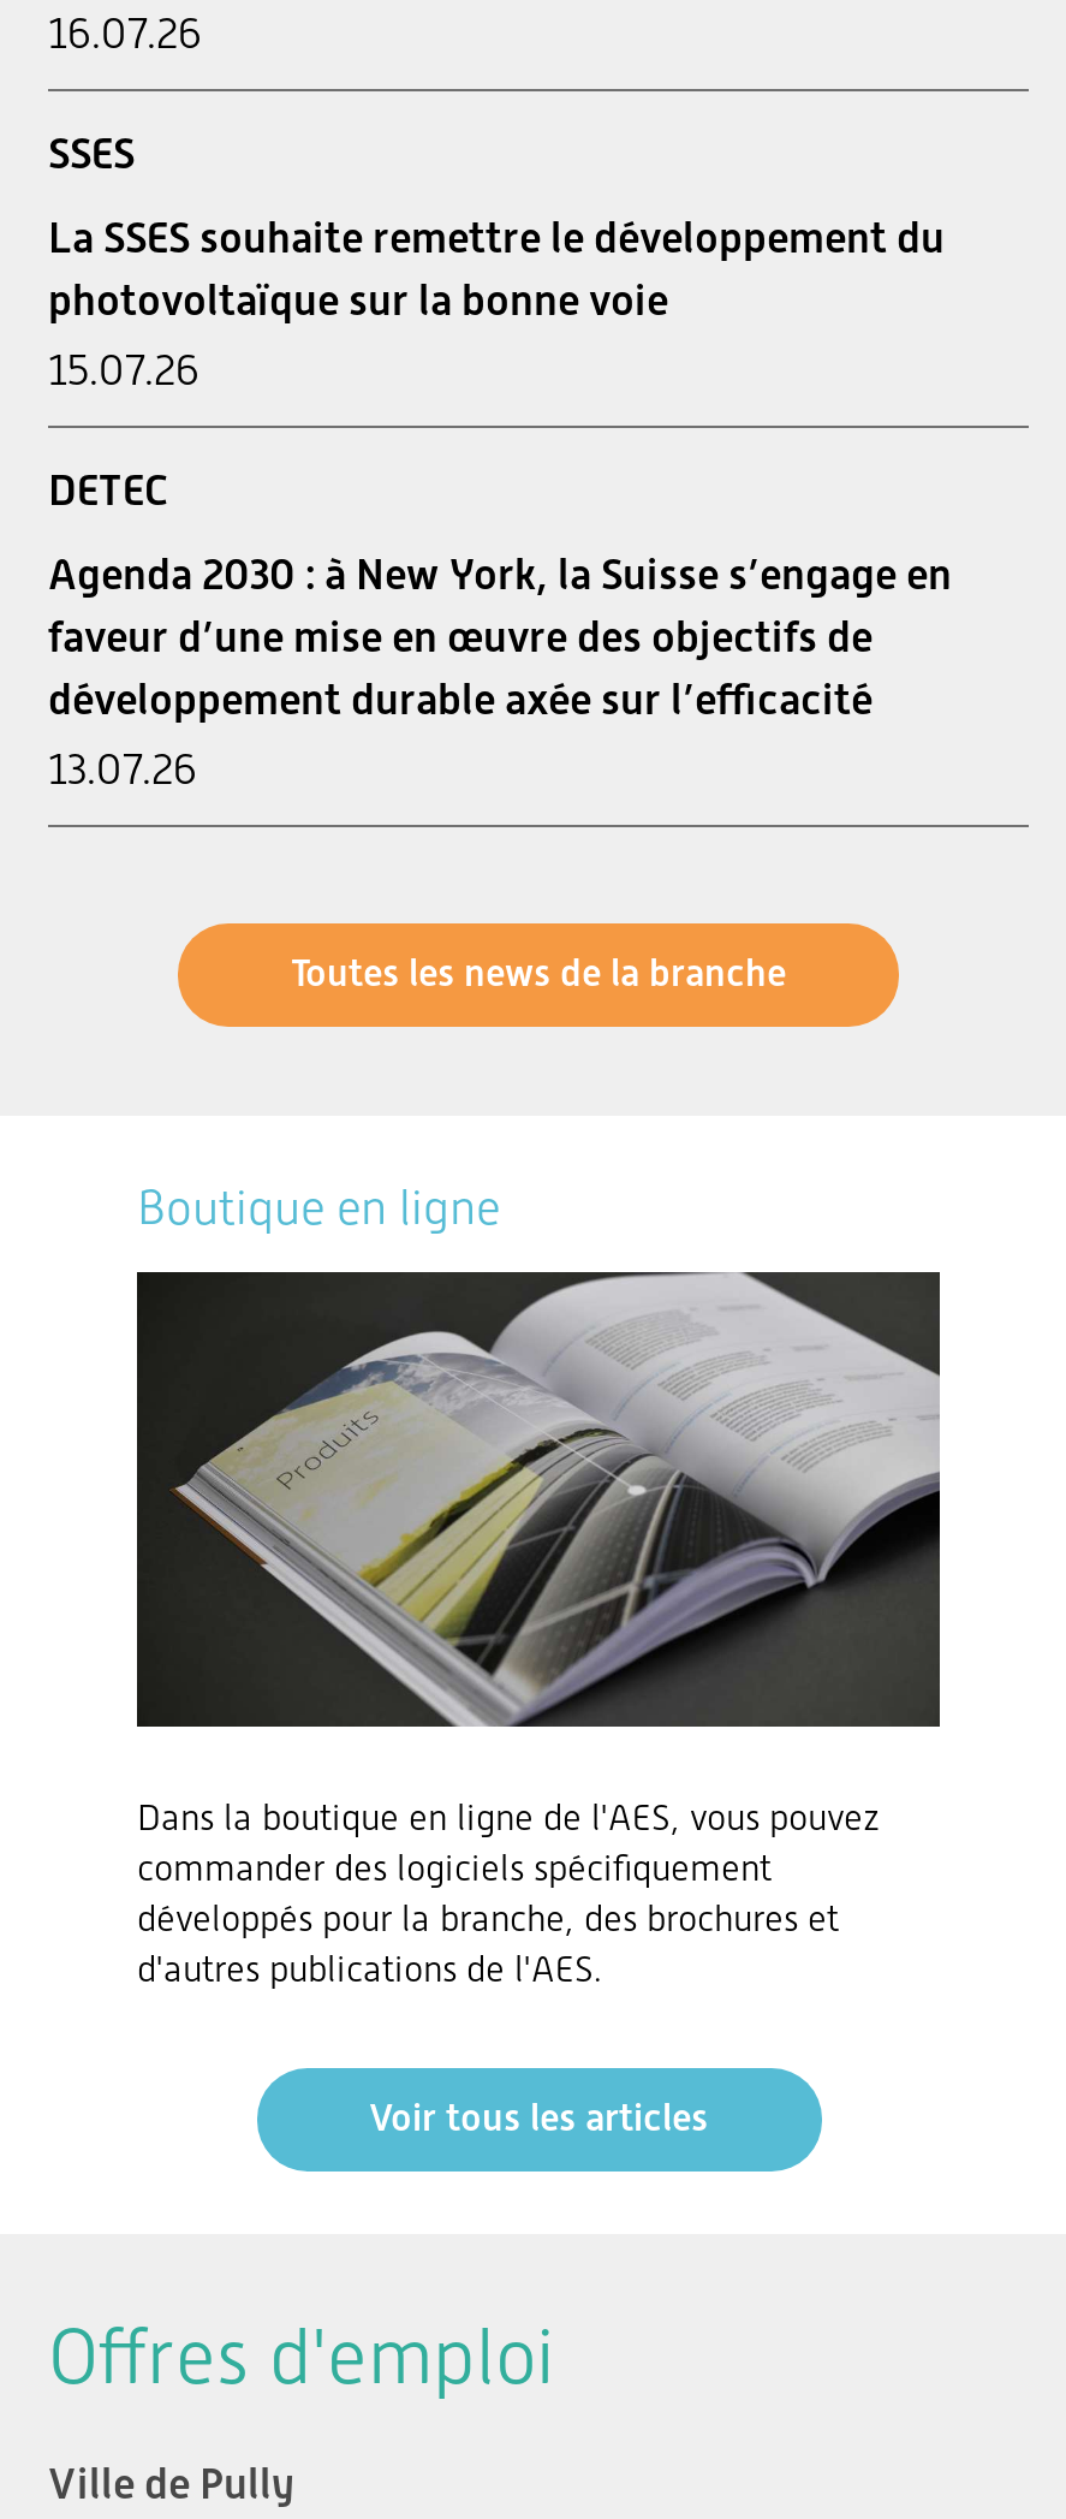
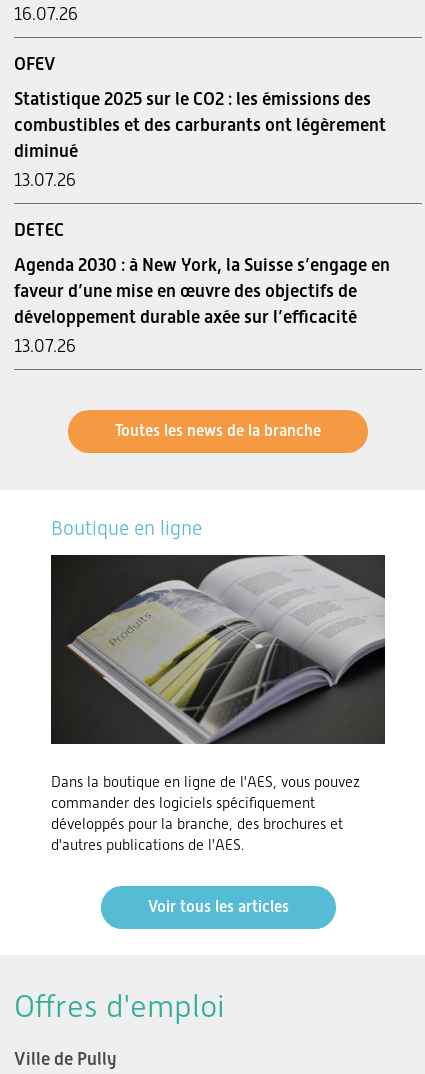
[48,130,135,178] SSES -> [14,54,56,74] OFEV
[48,214,945,395] La SSES souhaite remettre le développement du | photovoltaïque sur la bonne voie | 15.07.26 -> [14,89,386,190] Statistique 2025 sur le CO2 : les émissions des | combustibles et des carburants ont légèrement | diminué | 13.07.26

